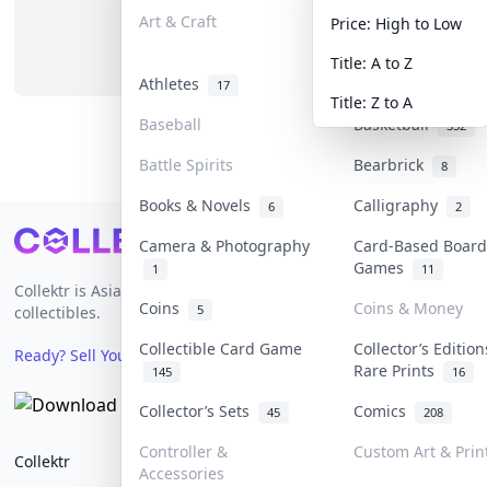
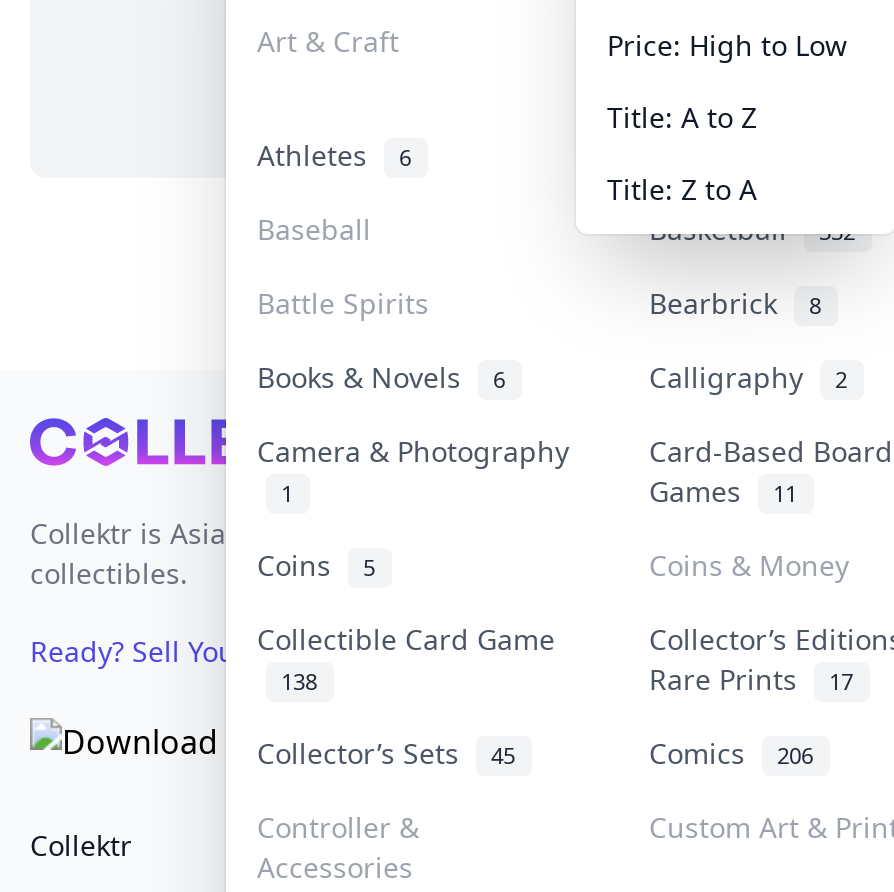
[138,73,229,94] Athletes 17 -> [257,135,411,173] Athletes 6
[152,363,171,379] 145 -> [281,665,317,695] 138
[353,360,465,380] Rare Prints 16 -> [649,659,853,697] Rare Prints 17
[353,400,443,421] Comics 208 -> [649,733,813,771] Comics 206

